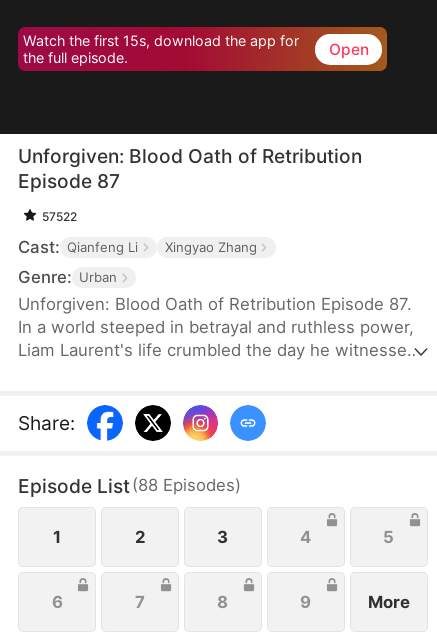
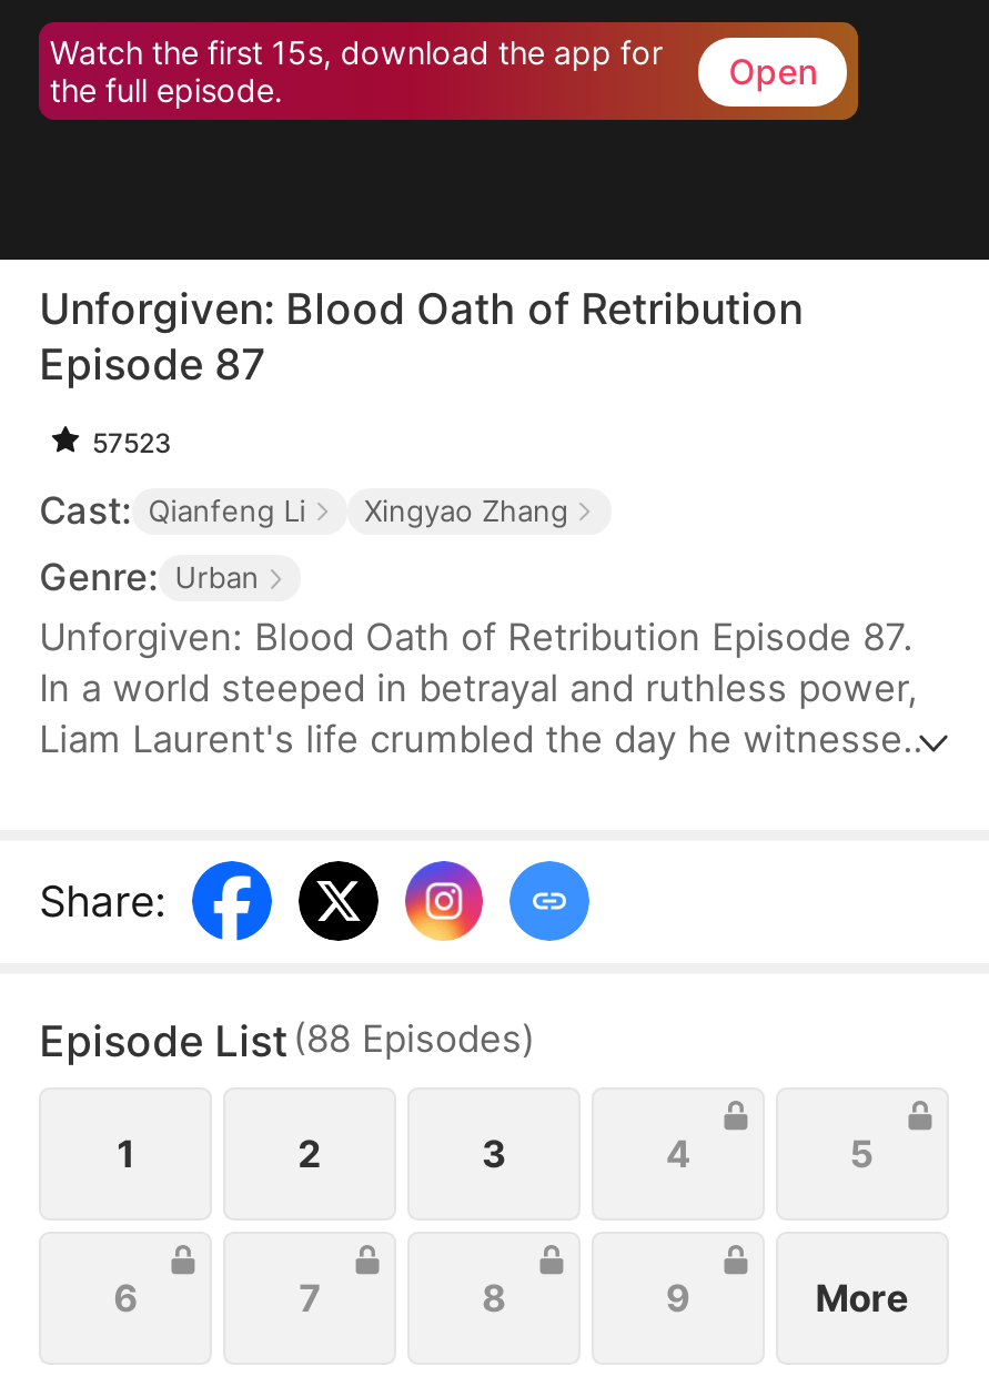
[42,209,77,224] 57522 -> [92,425,172,459] 57523

